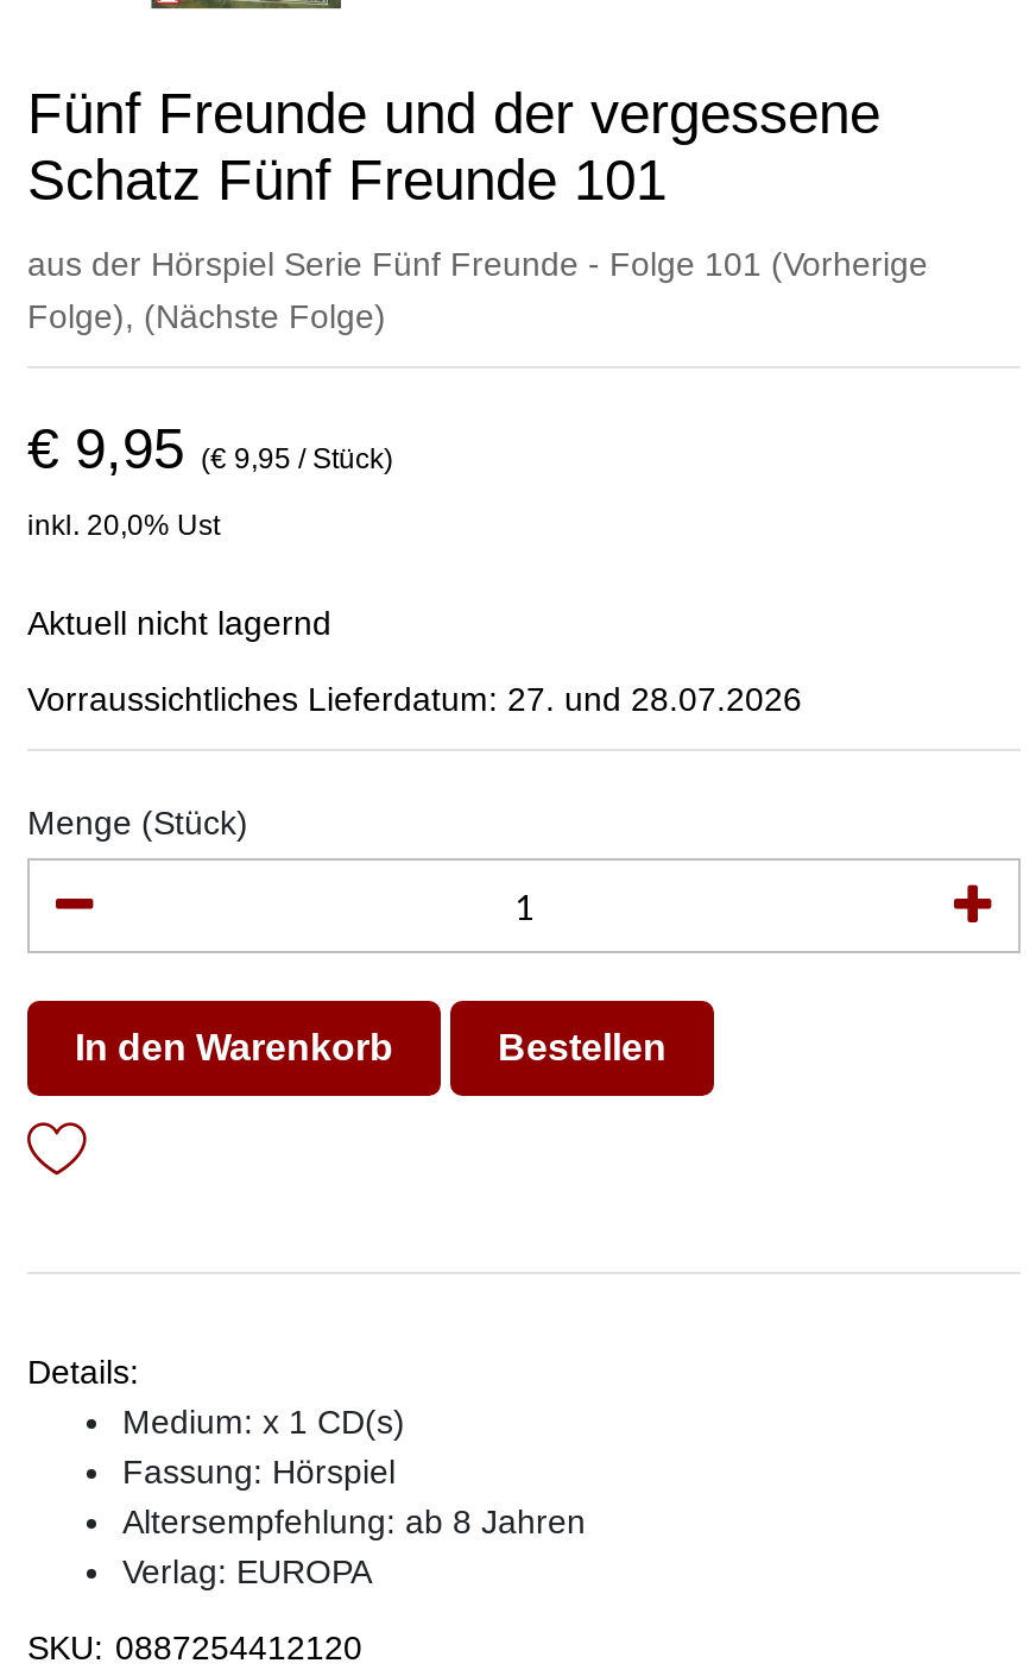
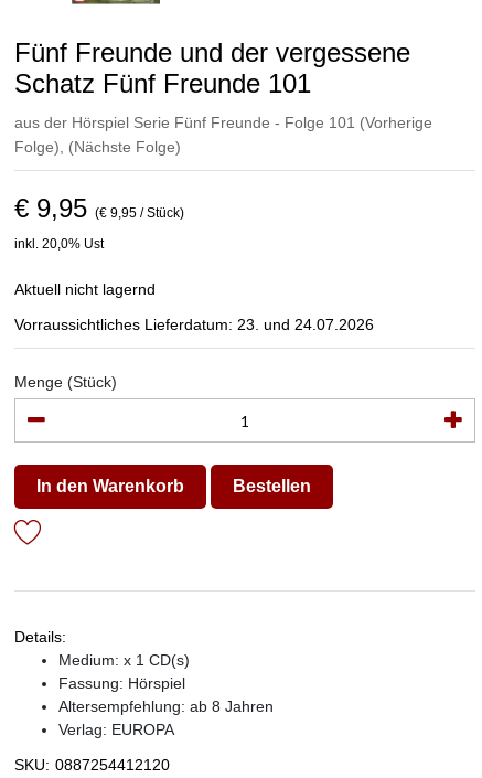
[27,680,802,718] Vorraussichtliches Lieferdatum: 27. und 28.07.2026 -> [14,316,374,333] Vorraussichtliches Lieferdatum: 23. und 24.07.2026

